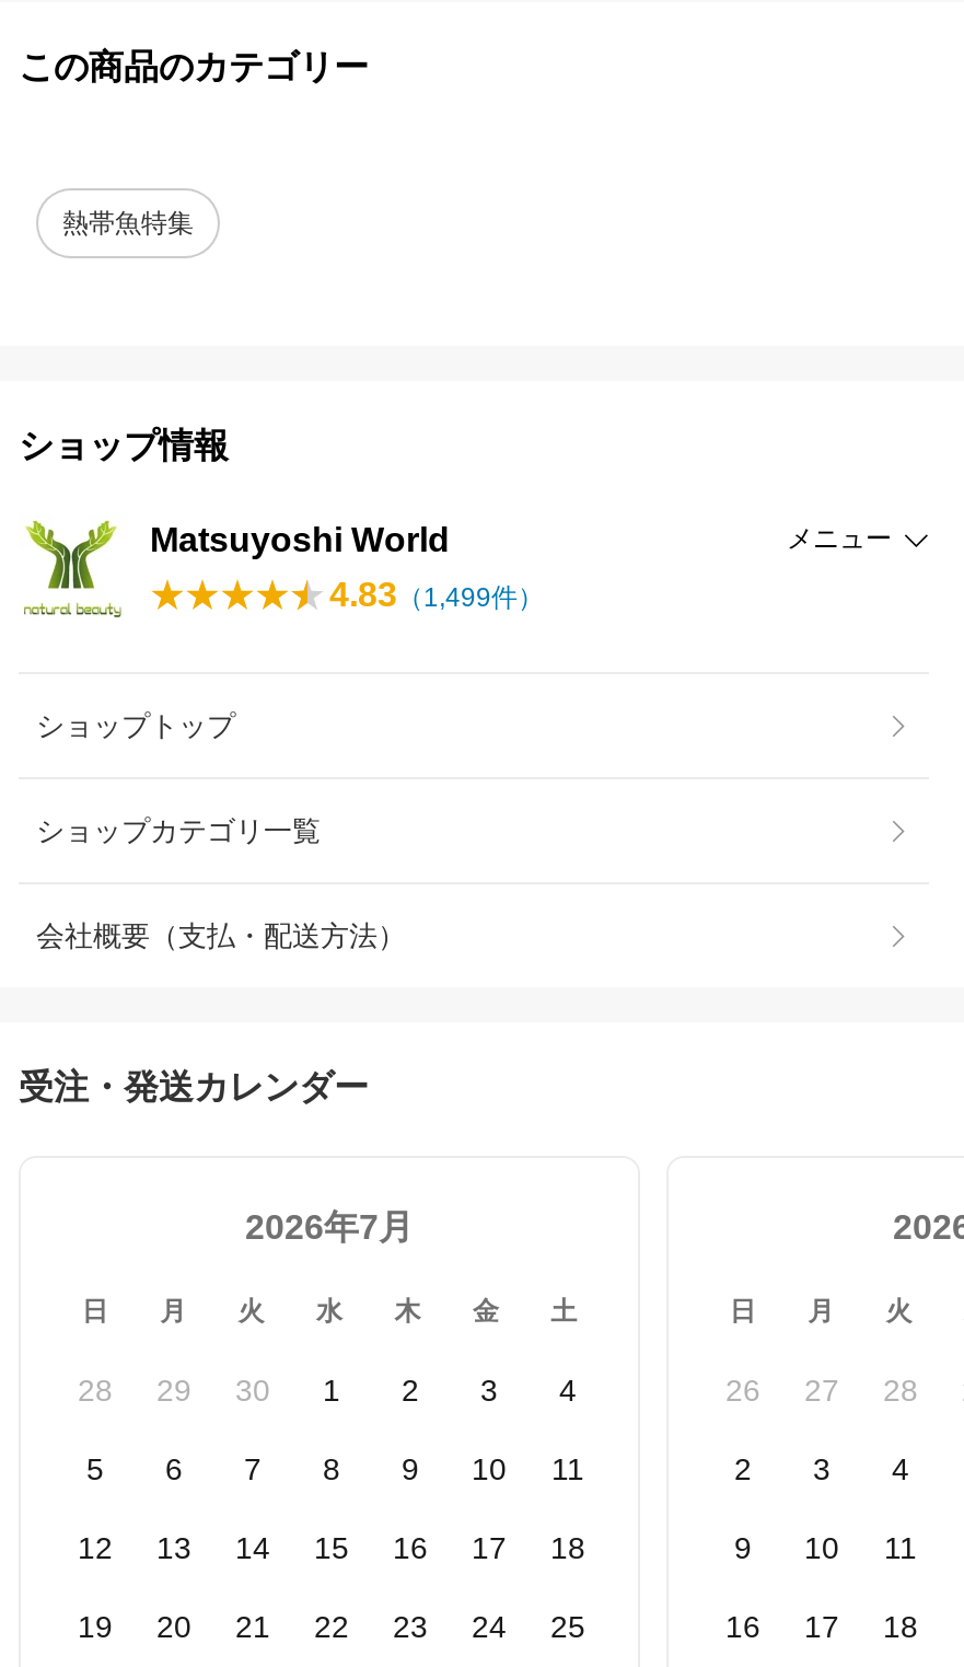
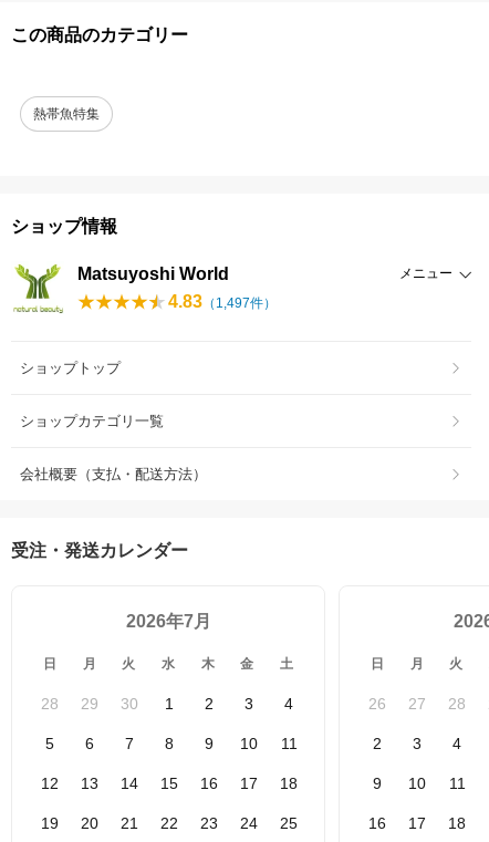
[329,576,544,613] 4.83（1,499件） -> [168,292,277,311] 4.83（1,497件）

